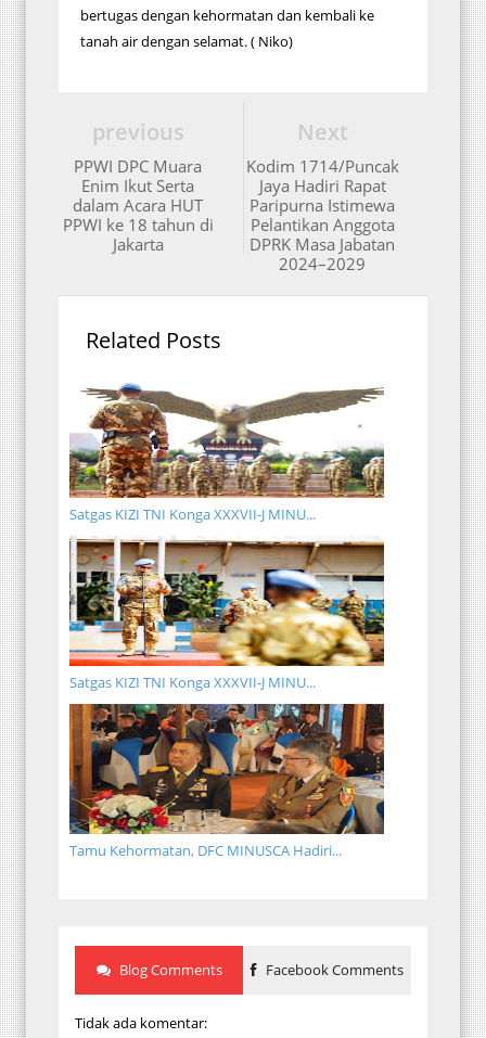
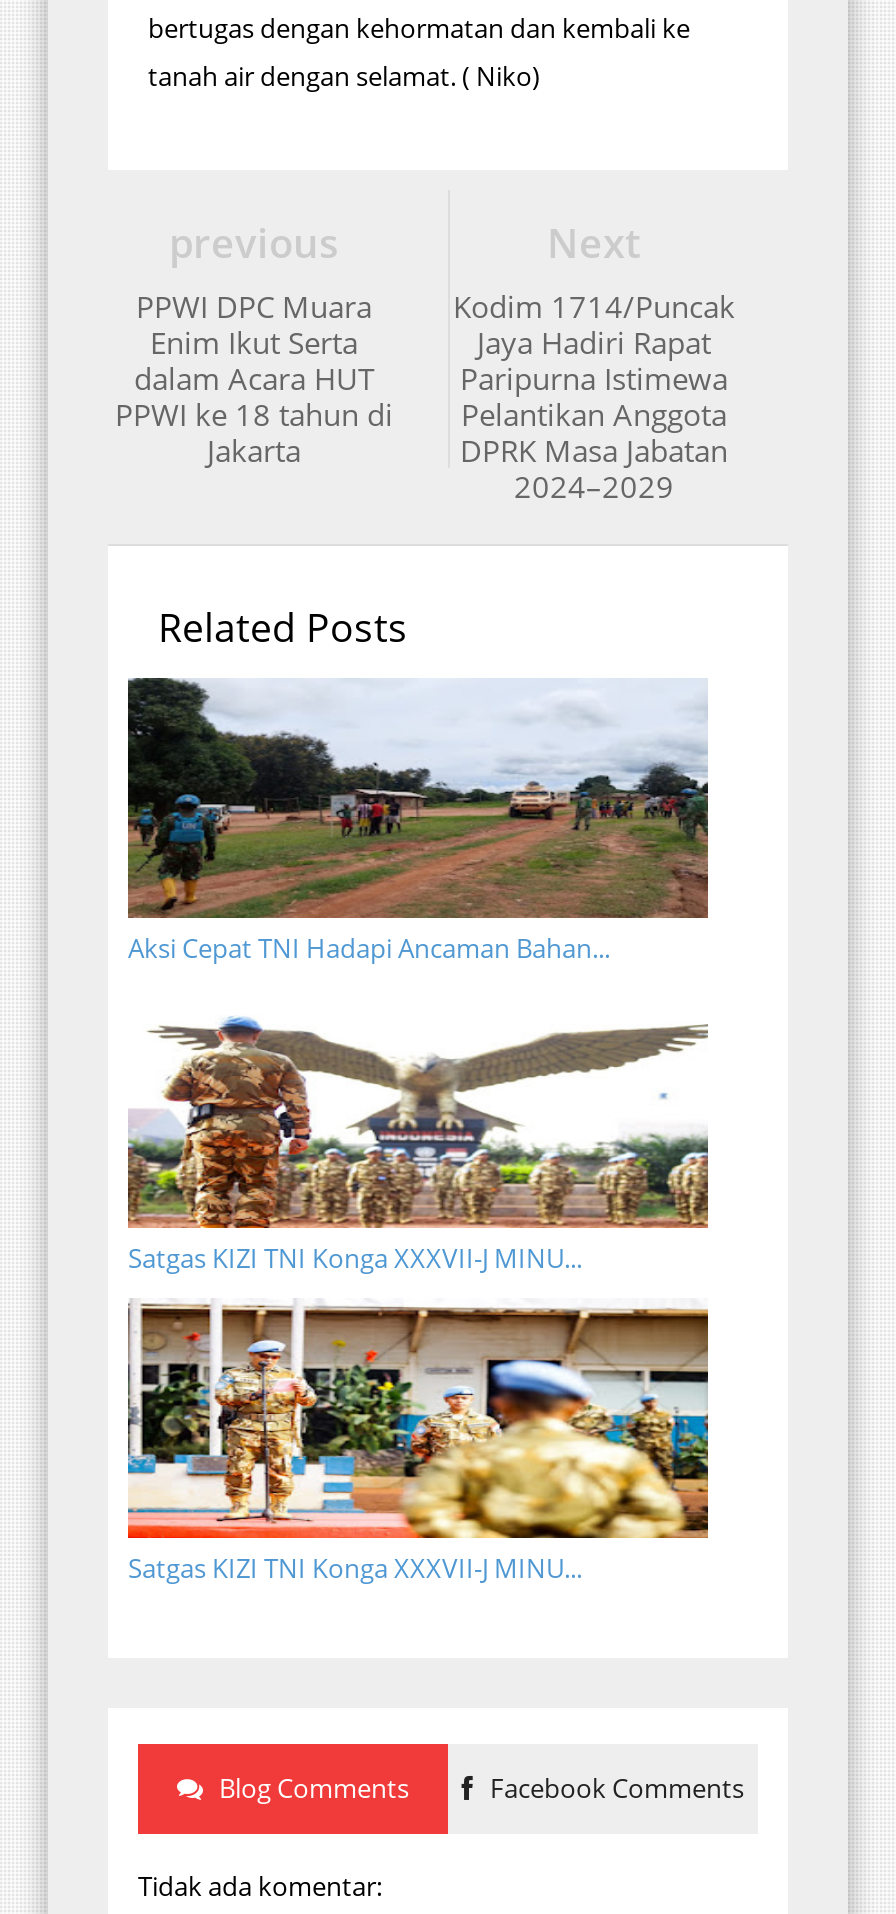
none -> [126,676,710,965] [image] | Aksi Cepat TNI Hadapi Ancaman Bahan...
moved [67,382,386,692] -> [124,1014,712,1585]: [image] | Satgas KIZI TNI Konga XXXVII-J MINU... | Satgas KIZI TNI Konga XXXVII-J MINU...
[68,703,385,860] [image] | Tamu Kehormatan, DFC MINUSCA Hadiri... -> none

